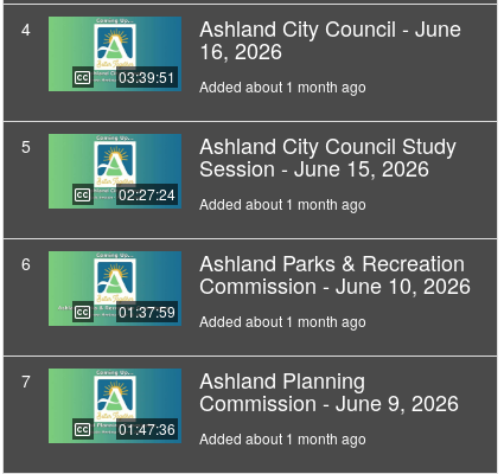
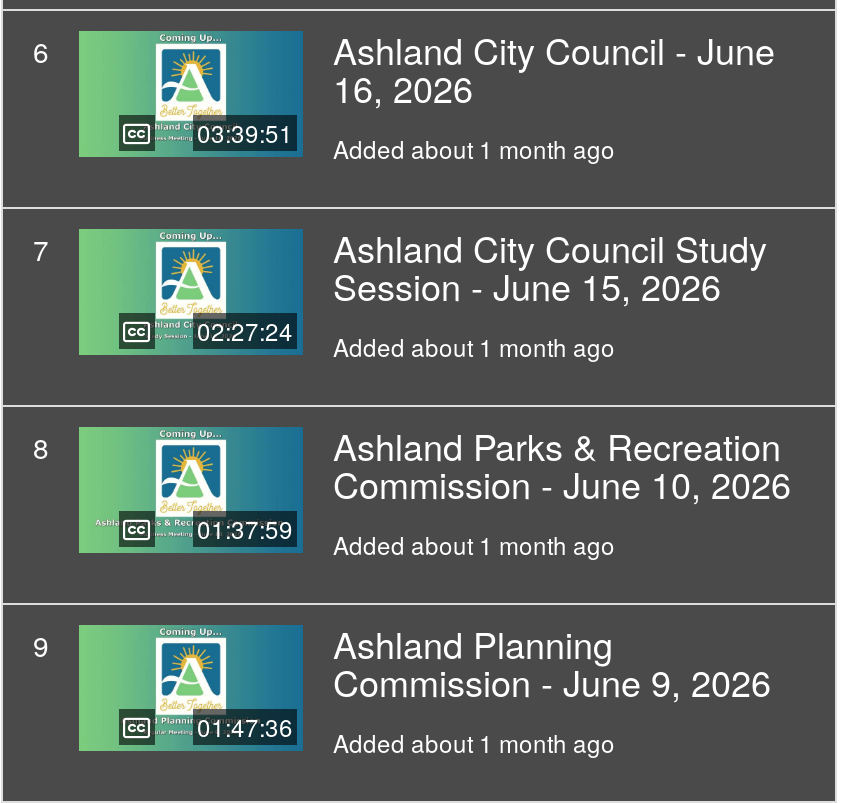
[21,17,31,41] 4 -> [33,32,49,72] 6
[21,134,31,158] 5 -> [33,230,49,270] 7
[21,252,31,276] 6 -> [33,428,49,468] 8
[21,369,31,393] 7 -> [33,626,49,666] 9

